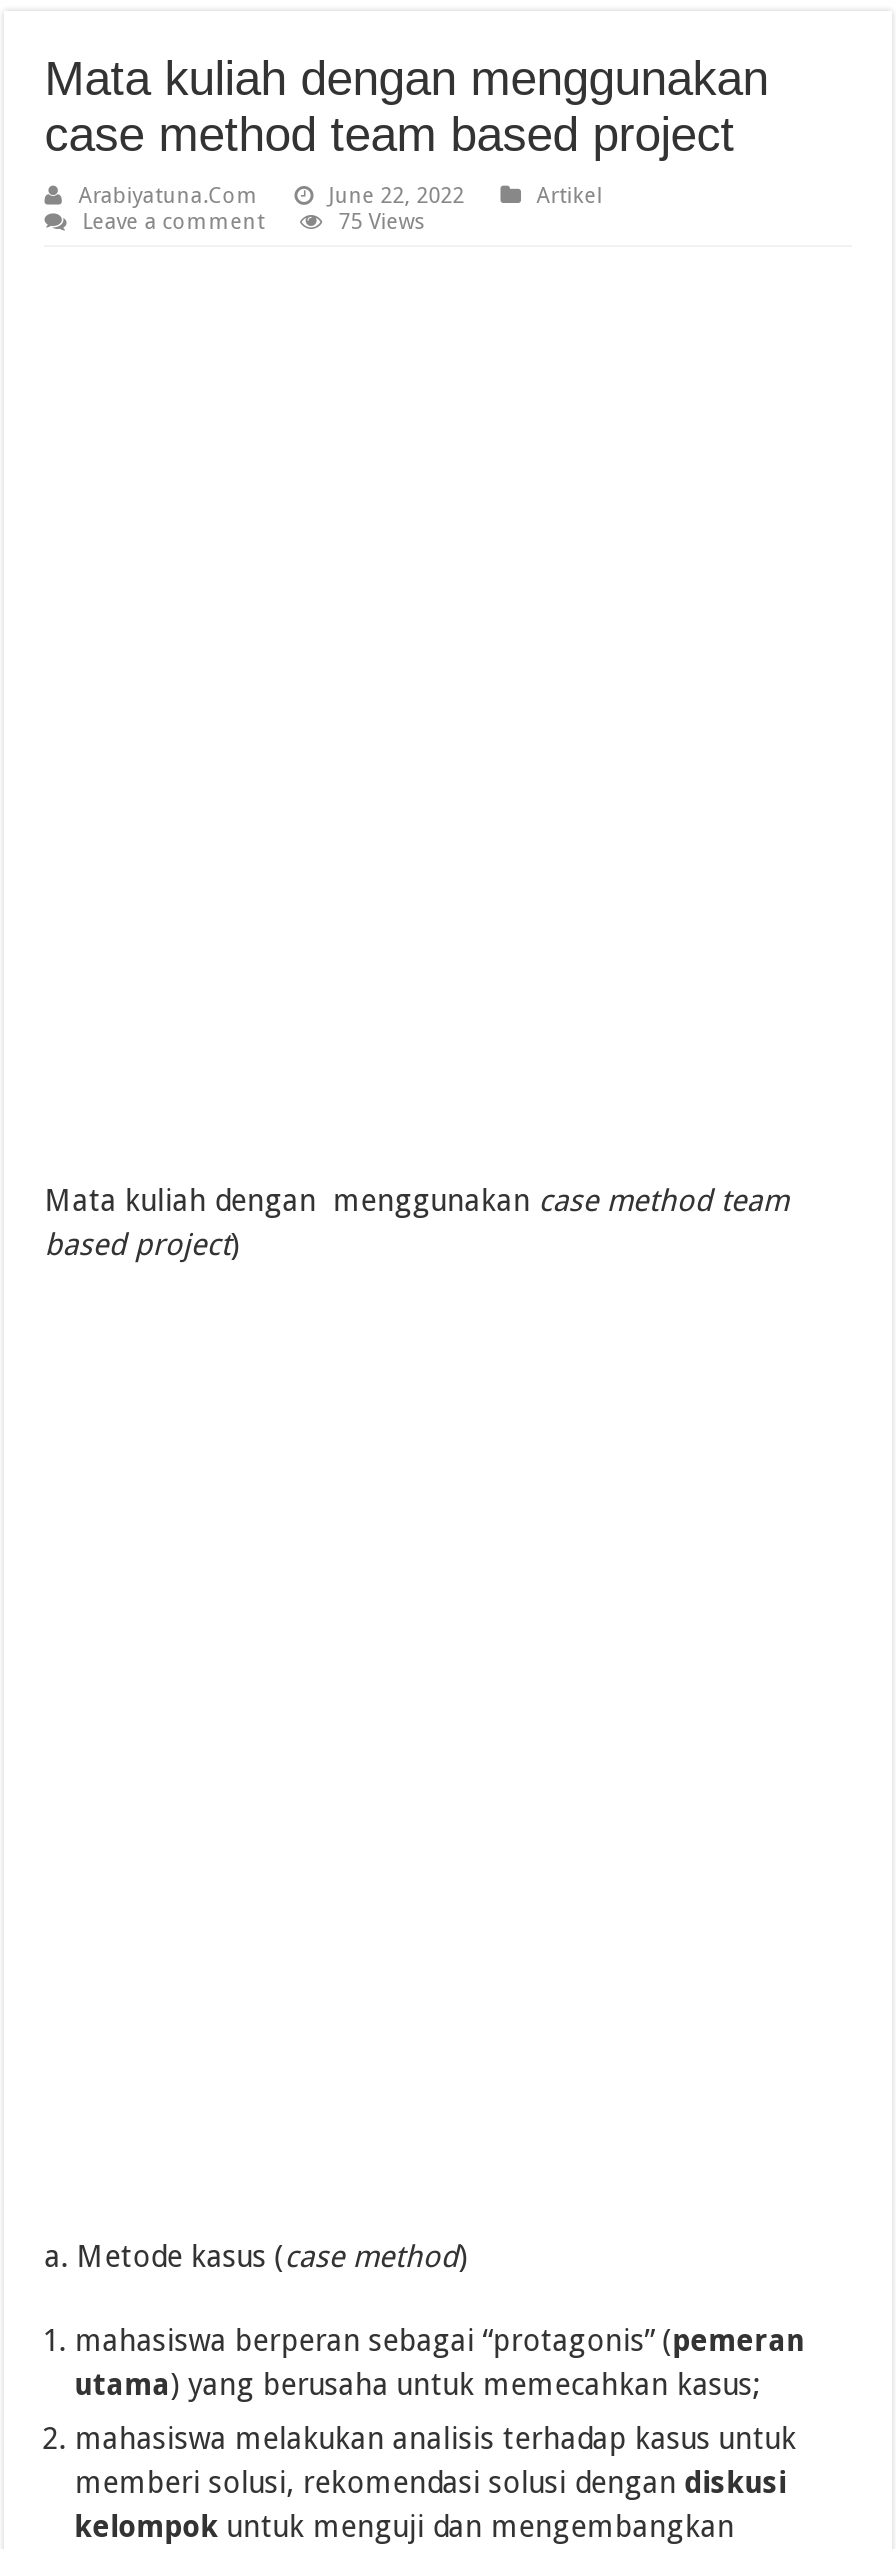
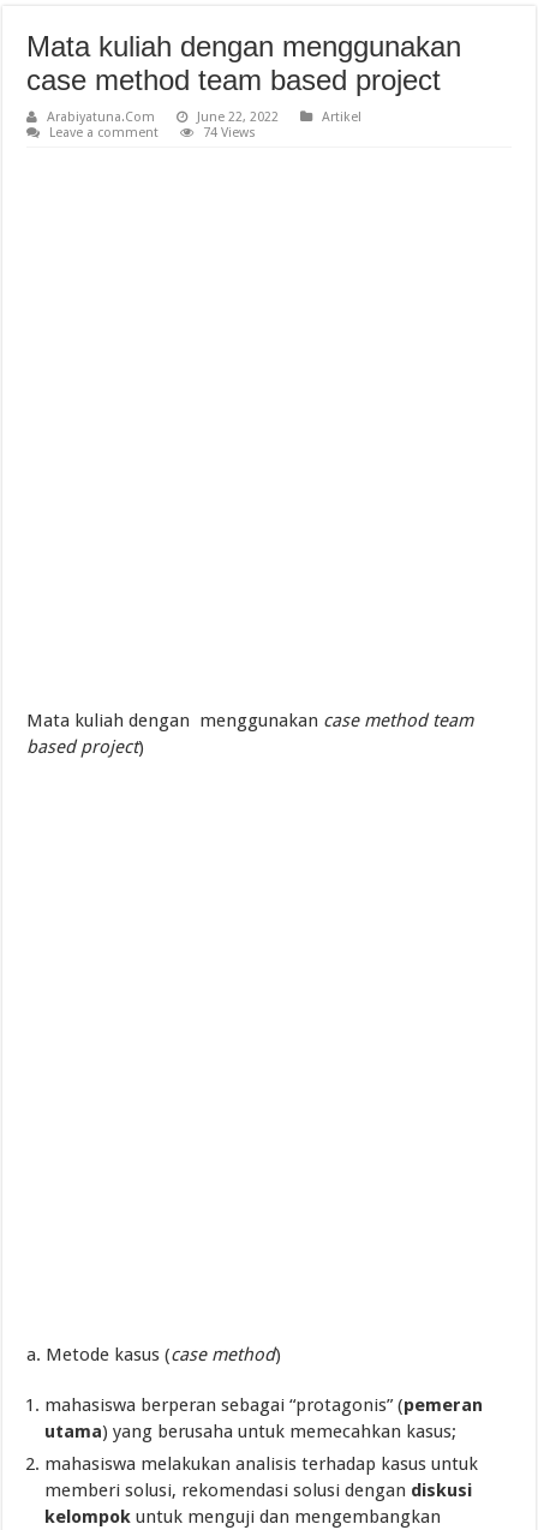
[338,209,426,235] 75 Views -> [203,125,256,140] 74 Views

